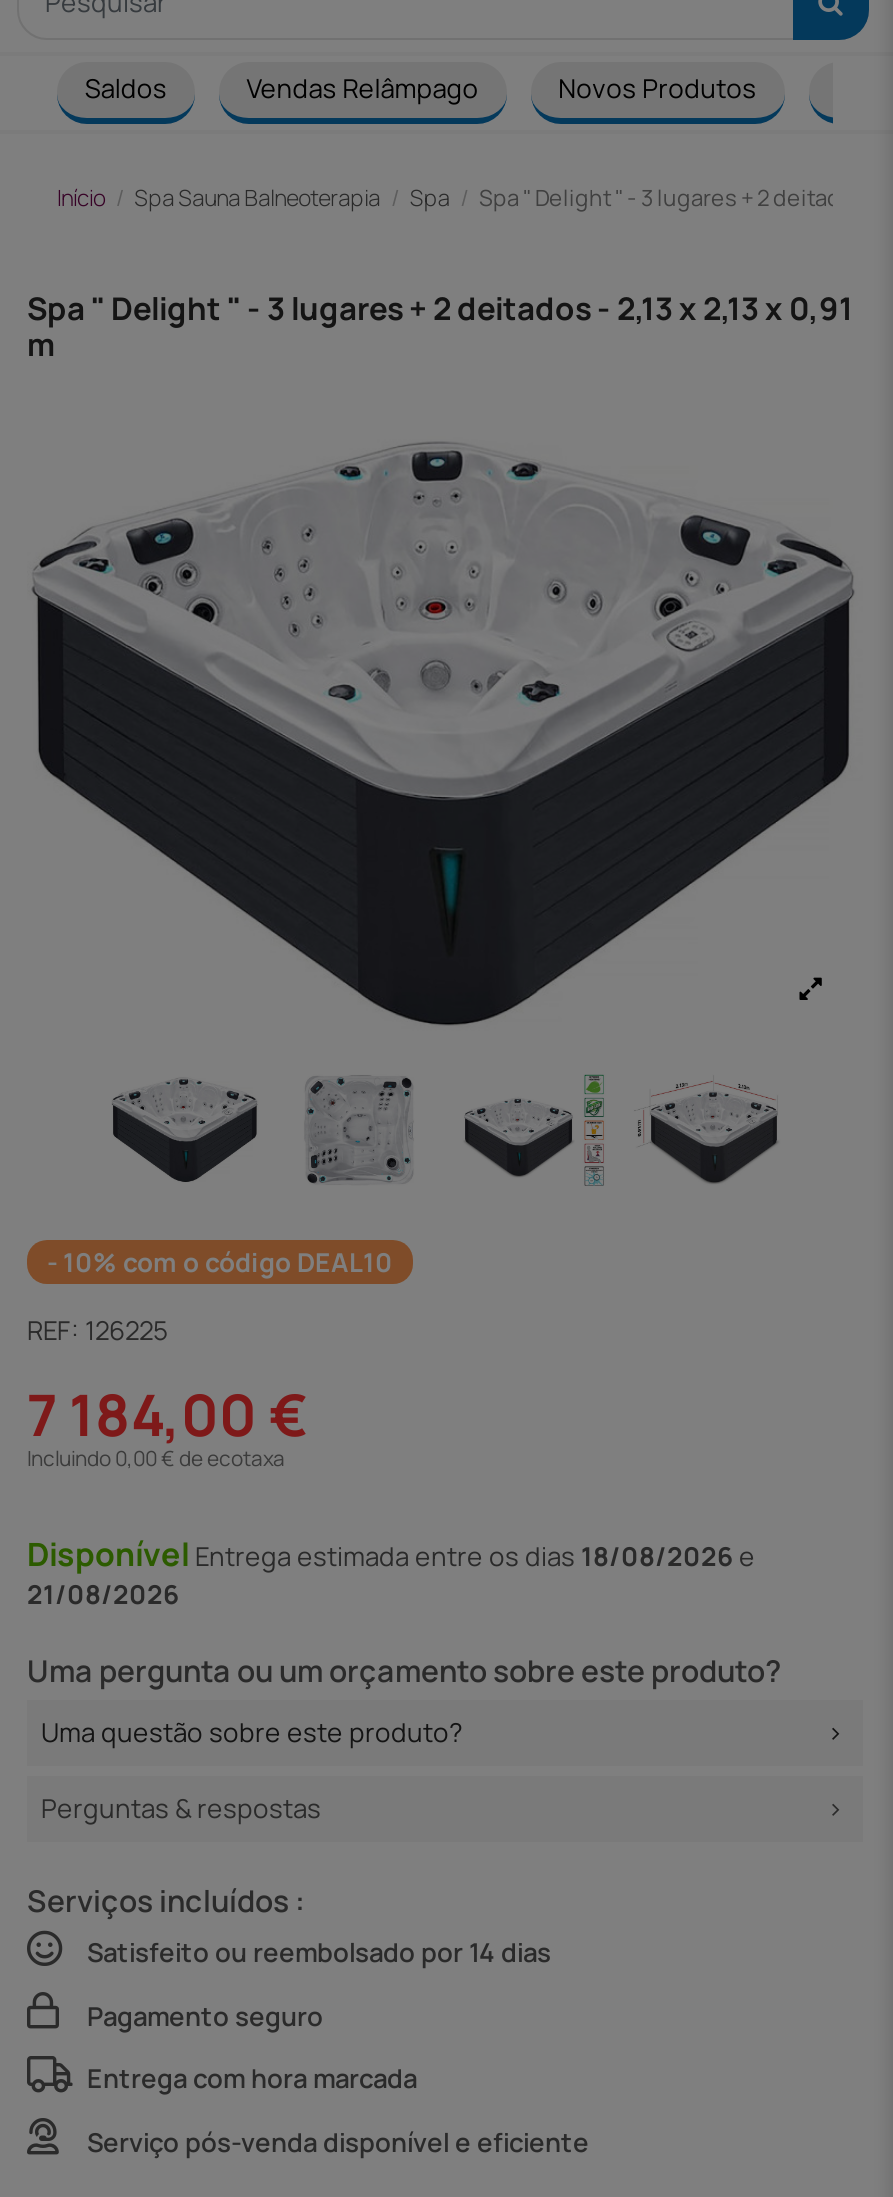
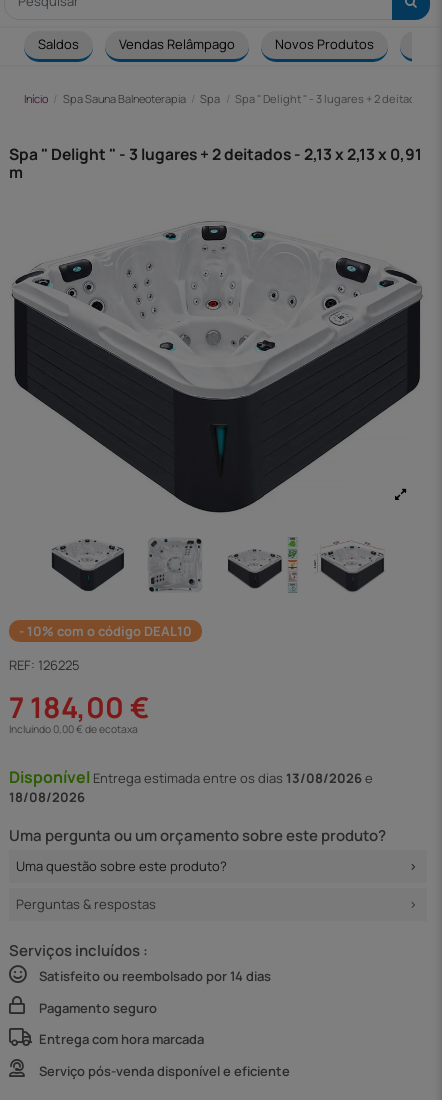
[27,1531,755,1575] Disponível Entrega estimada entre os dias 18/08/2026 e -> [9,766,373,788] Disponível Entrega estimada entre os dias 13/08/2026 e
[27,1575,179,1611] 21/08/2026 -> [9,788,85,806] 18/08/2026

